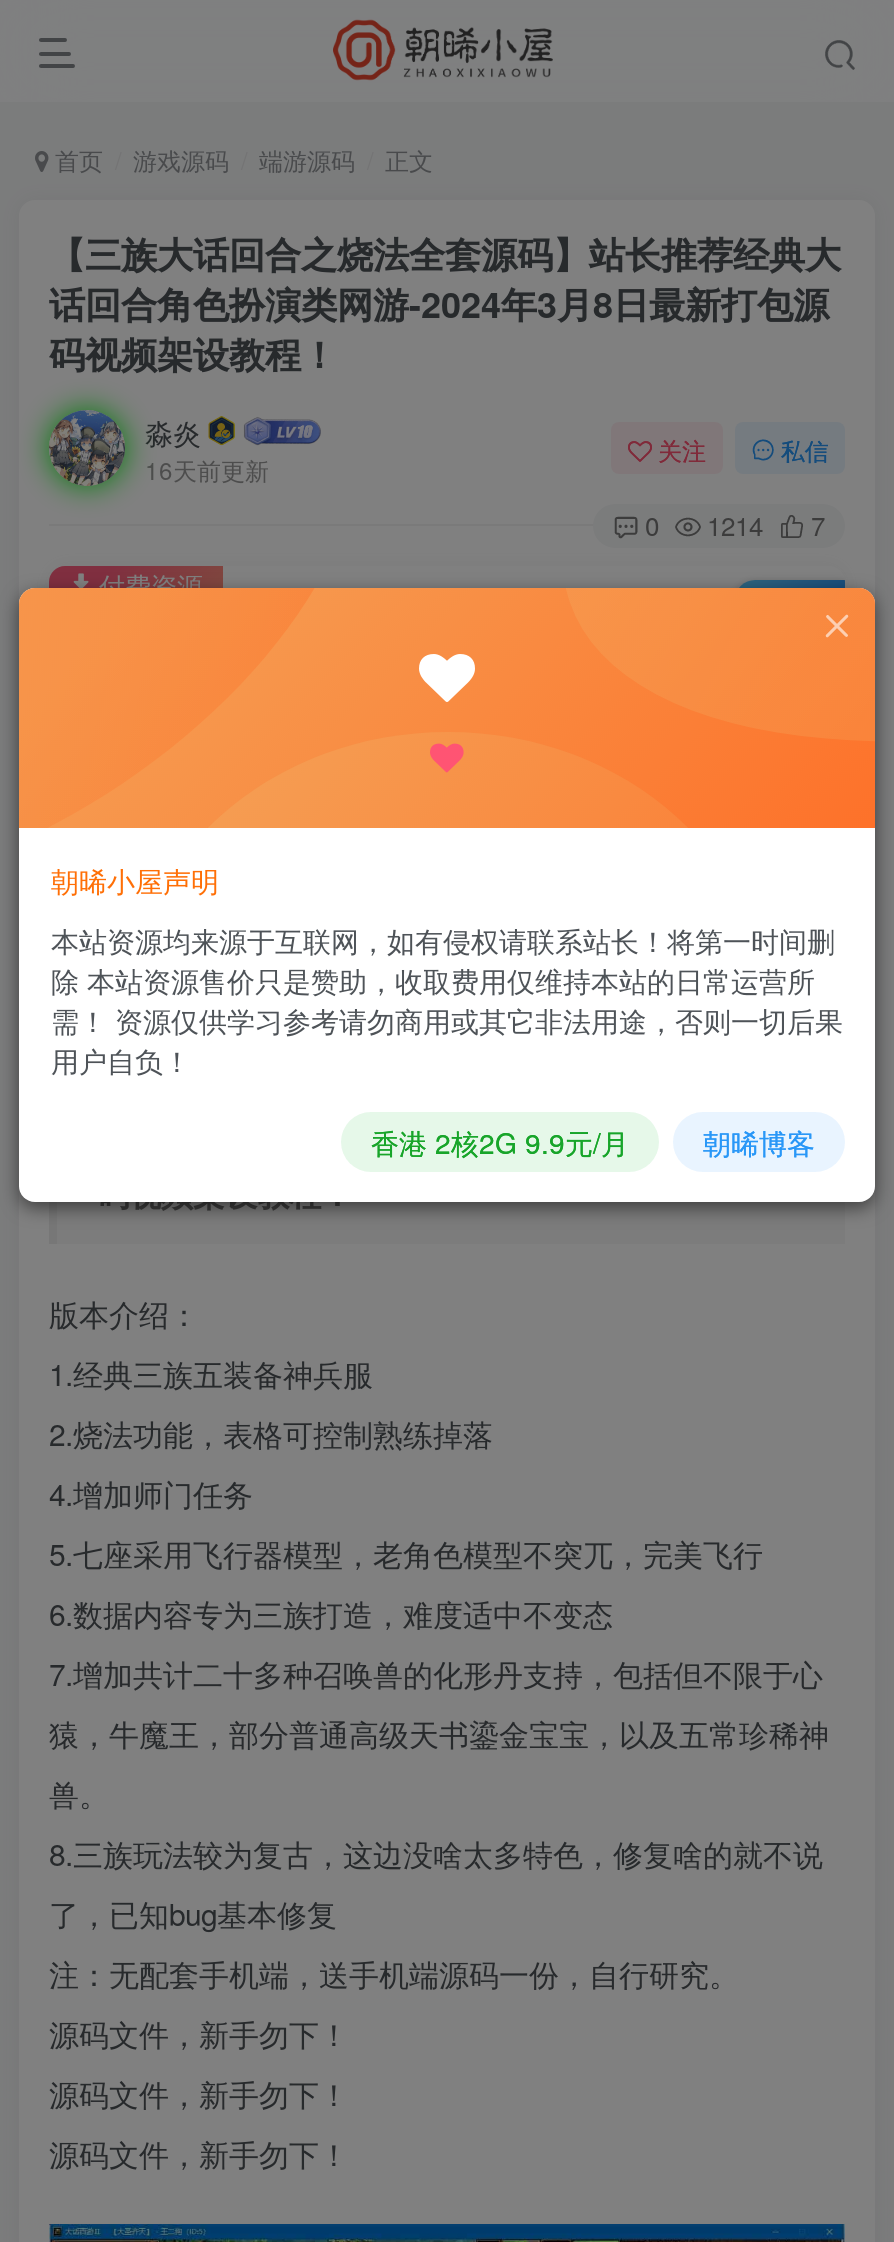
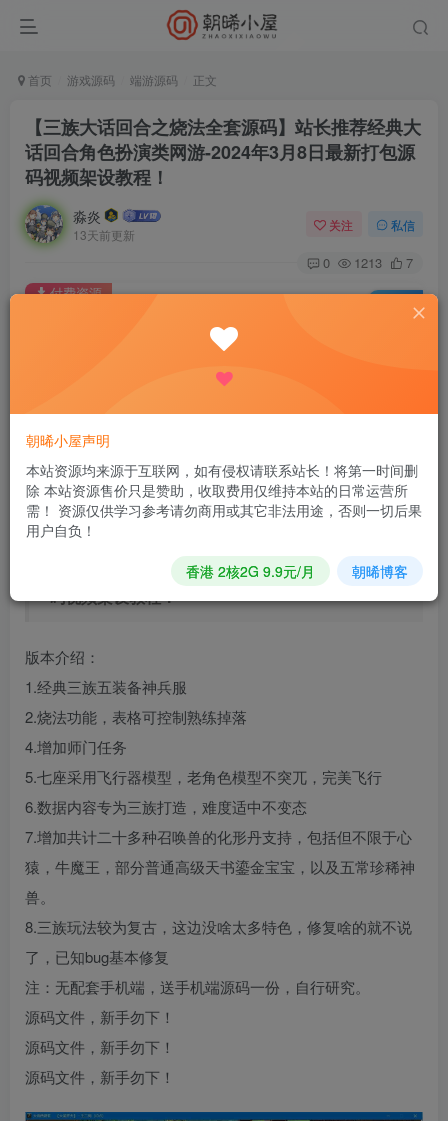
[145,451,269,485] 16天前更新 -> [73,225,135,242] 13天前更新
[645,506,825,544] 0 1214 7 -> [323,253,413,272] 0 1213 7

